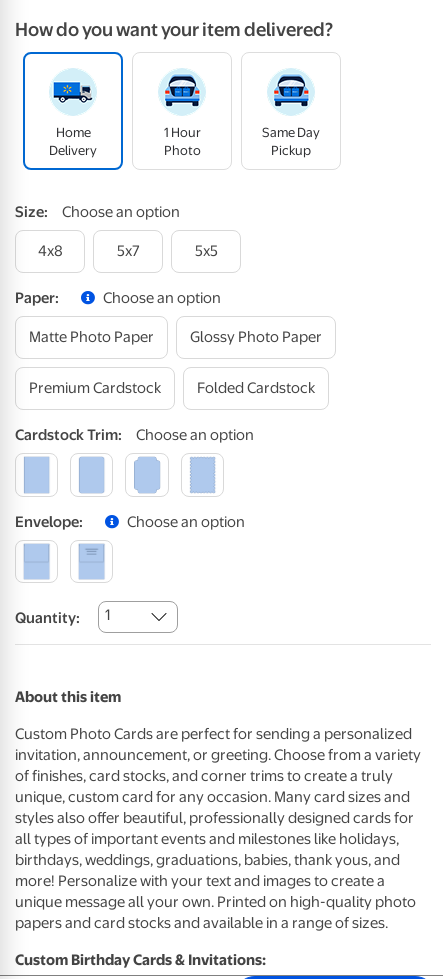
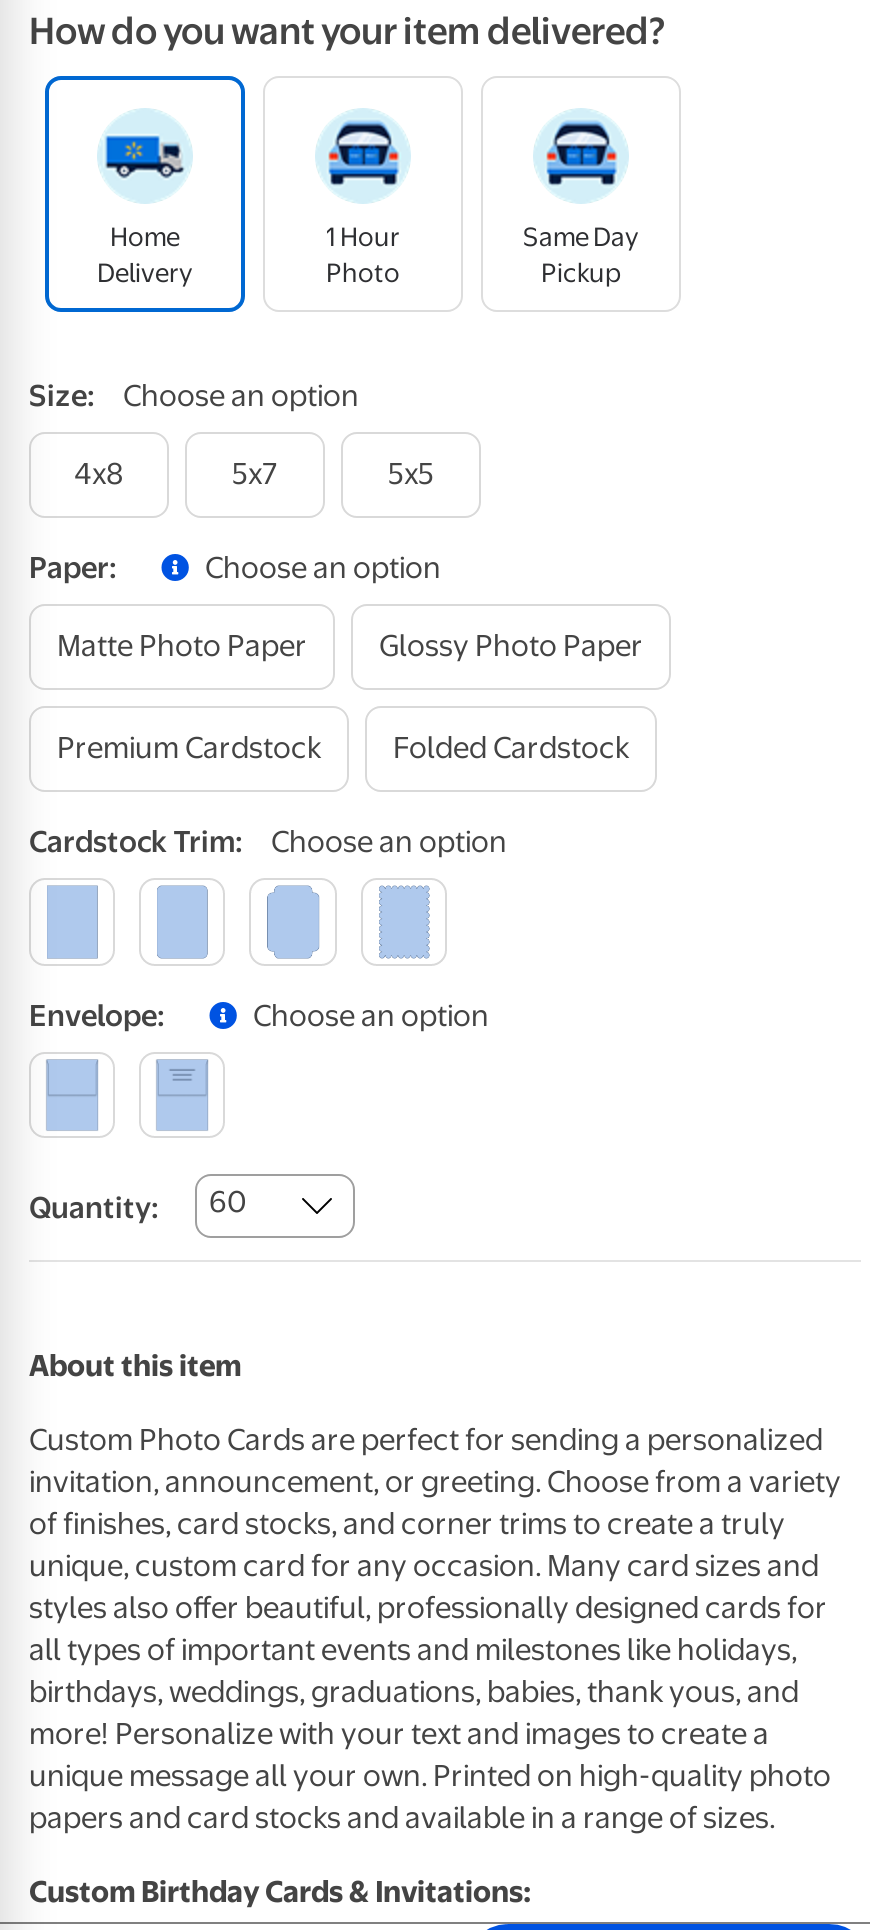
[15,606,110,627] Quantity: 1 -> [29,1184,247,1225] Quantity: 60

